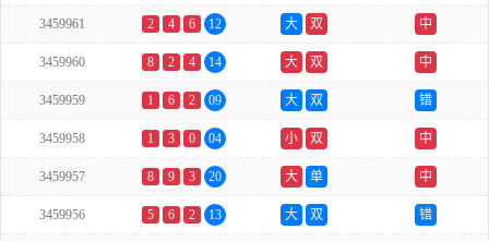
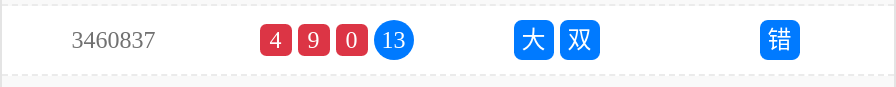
[39,16,154,32] 3459961 | 2 -> [72,26,156,54] 3460837
[39,16,432,146] 6 | 12 | 大 | 双 | 中 | 3459960 | 8 | 2 | 4 | 14 | 大 | 双 | 中 | 3459959 | 1 | 6 | 2 | 09 | 大 | 双 | 错 | 3459958 | 1 | 3 -> [308,26,320,54] 9
[39,131,432,222] 04 | 小 | 双 | 中 | 3459957 | 8 | 9 | 3 | 20 | 大 | 单 | 中 | 3459956 | 5 | 6 | 2 -> none

